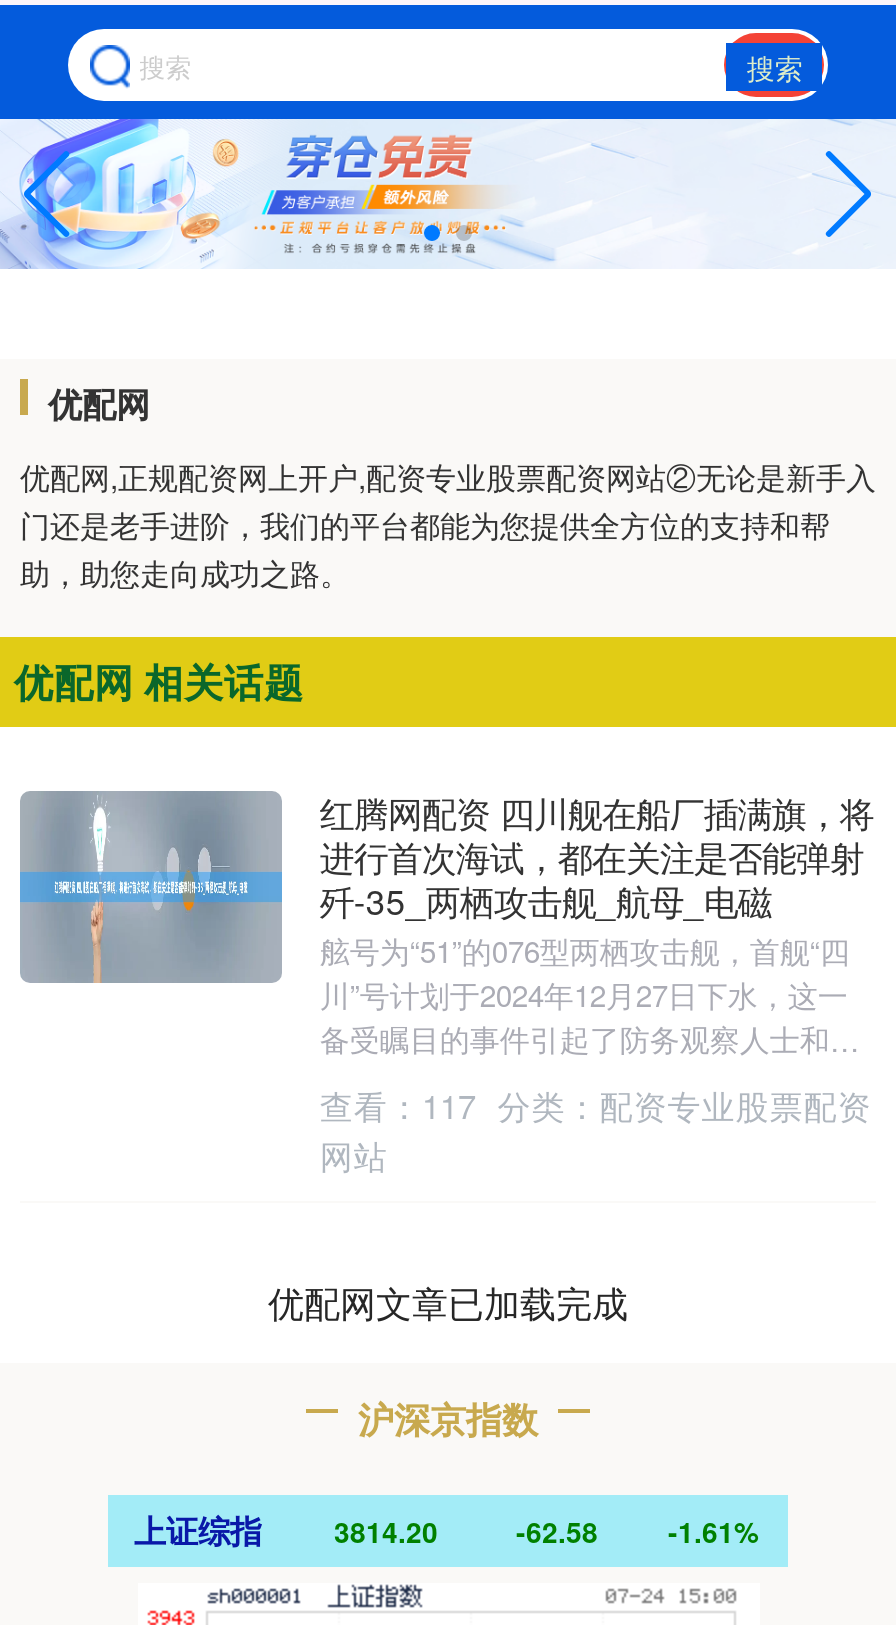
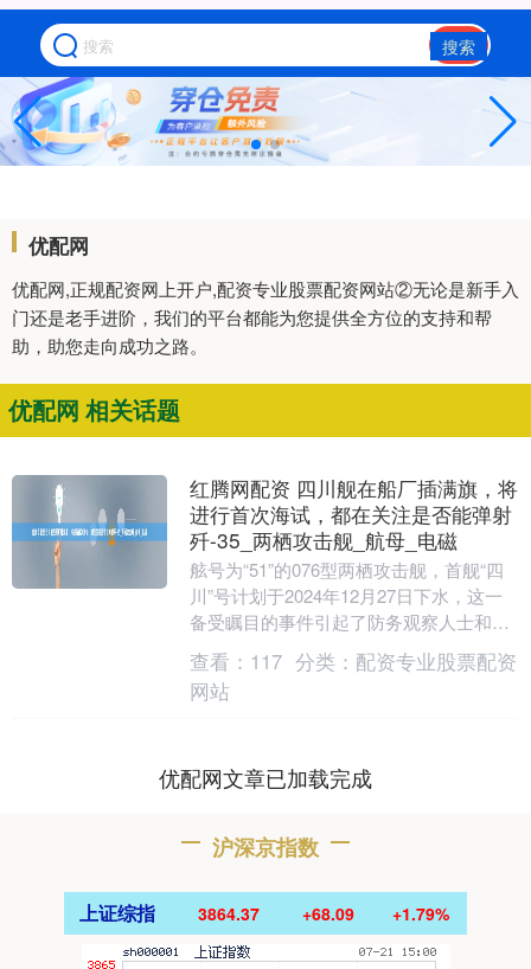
[334,1512,438,1552] 3814.20 -> [198,902,260,926] 3864.37
[516,1512,598,1552] -62.58 -> [302,902,354,926] +68.09
[668,1512,758,1552] -1.61% -> [392,902,449,926] +1.79%

